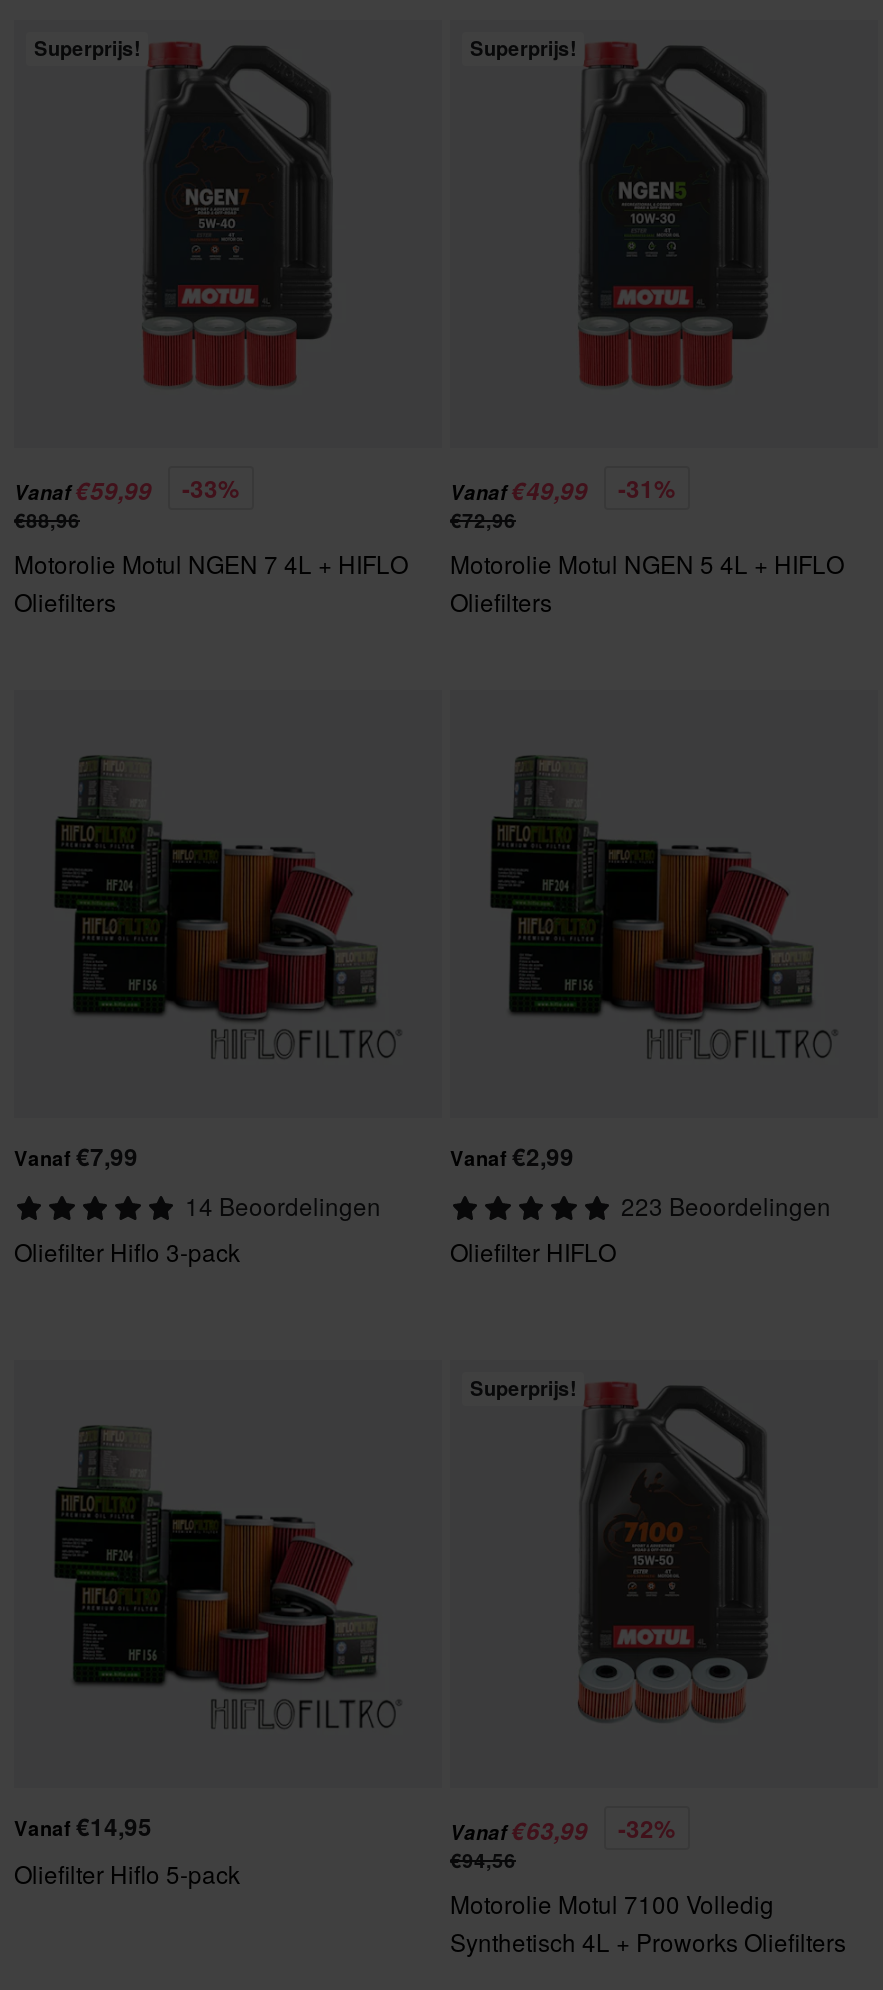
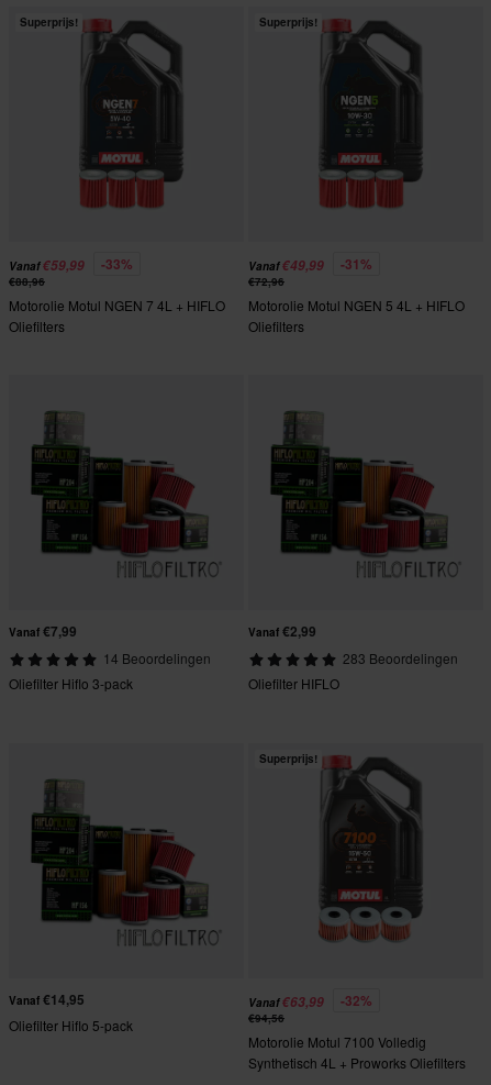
[621,1188,831,1222] 223 Beoordelingen -> [342,649,457,667] 283 Beoordelingen

